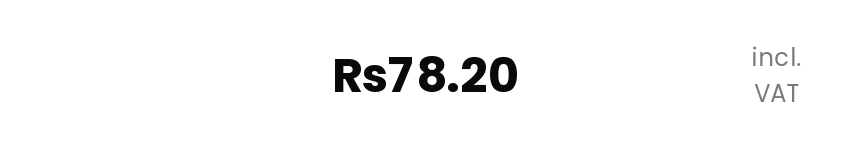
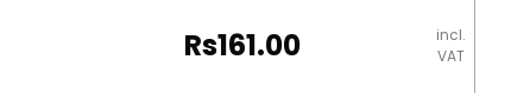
[332,43,518,109] Rs78.20 -> [184,25,301,64] Rs161.00

